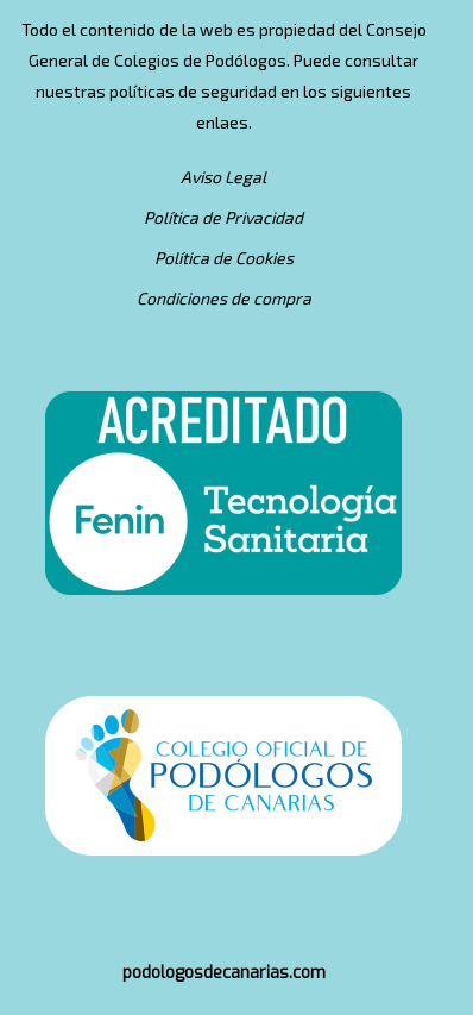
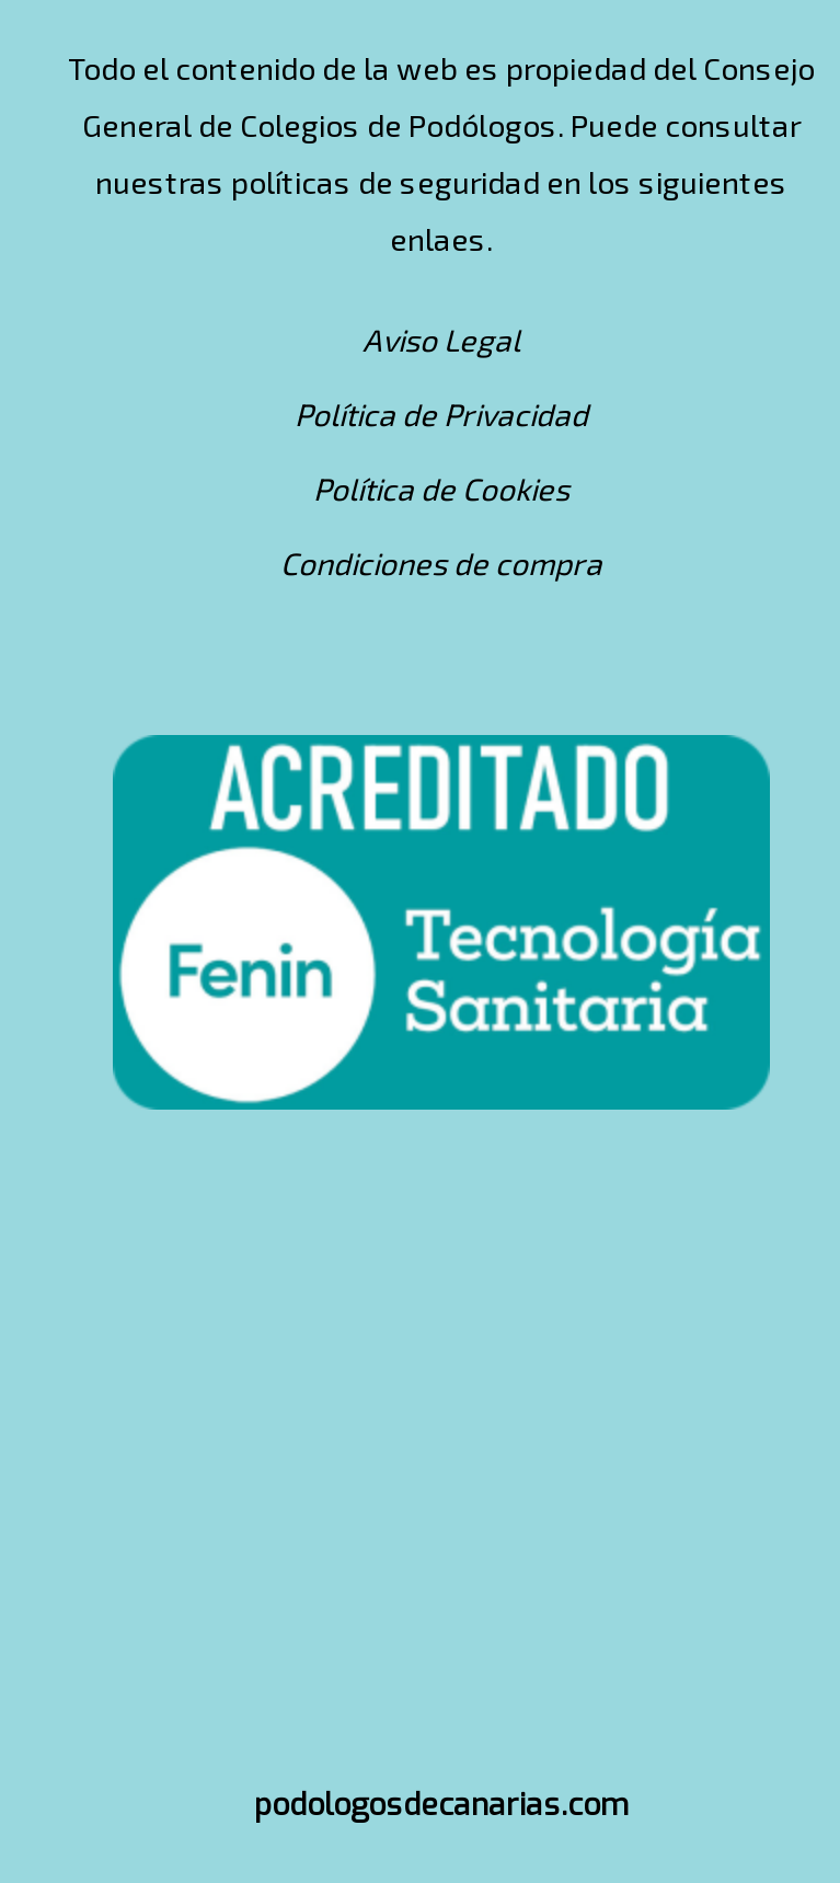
[44,695,403,857] [image] -> none

